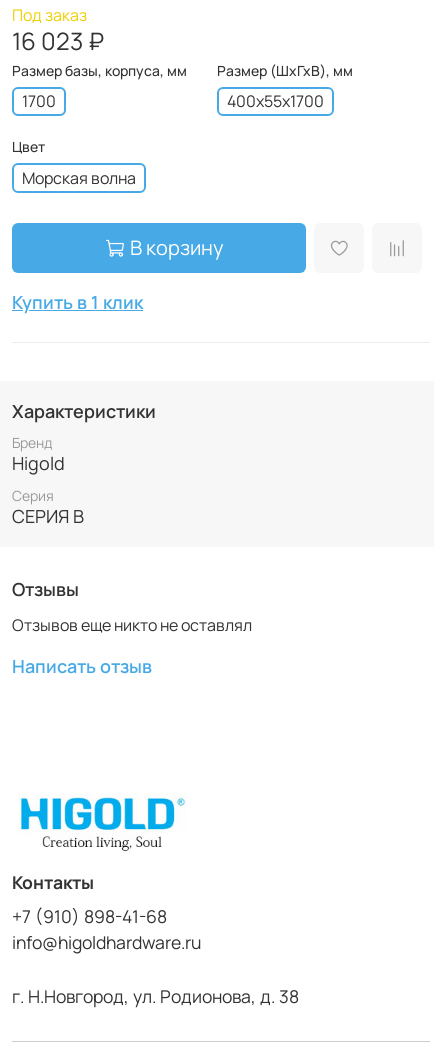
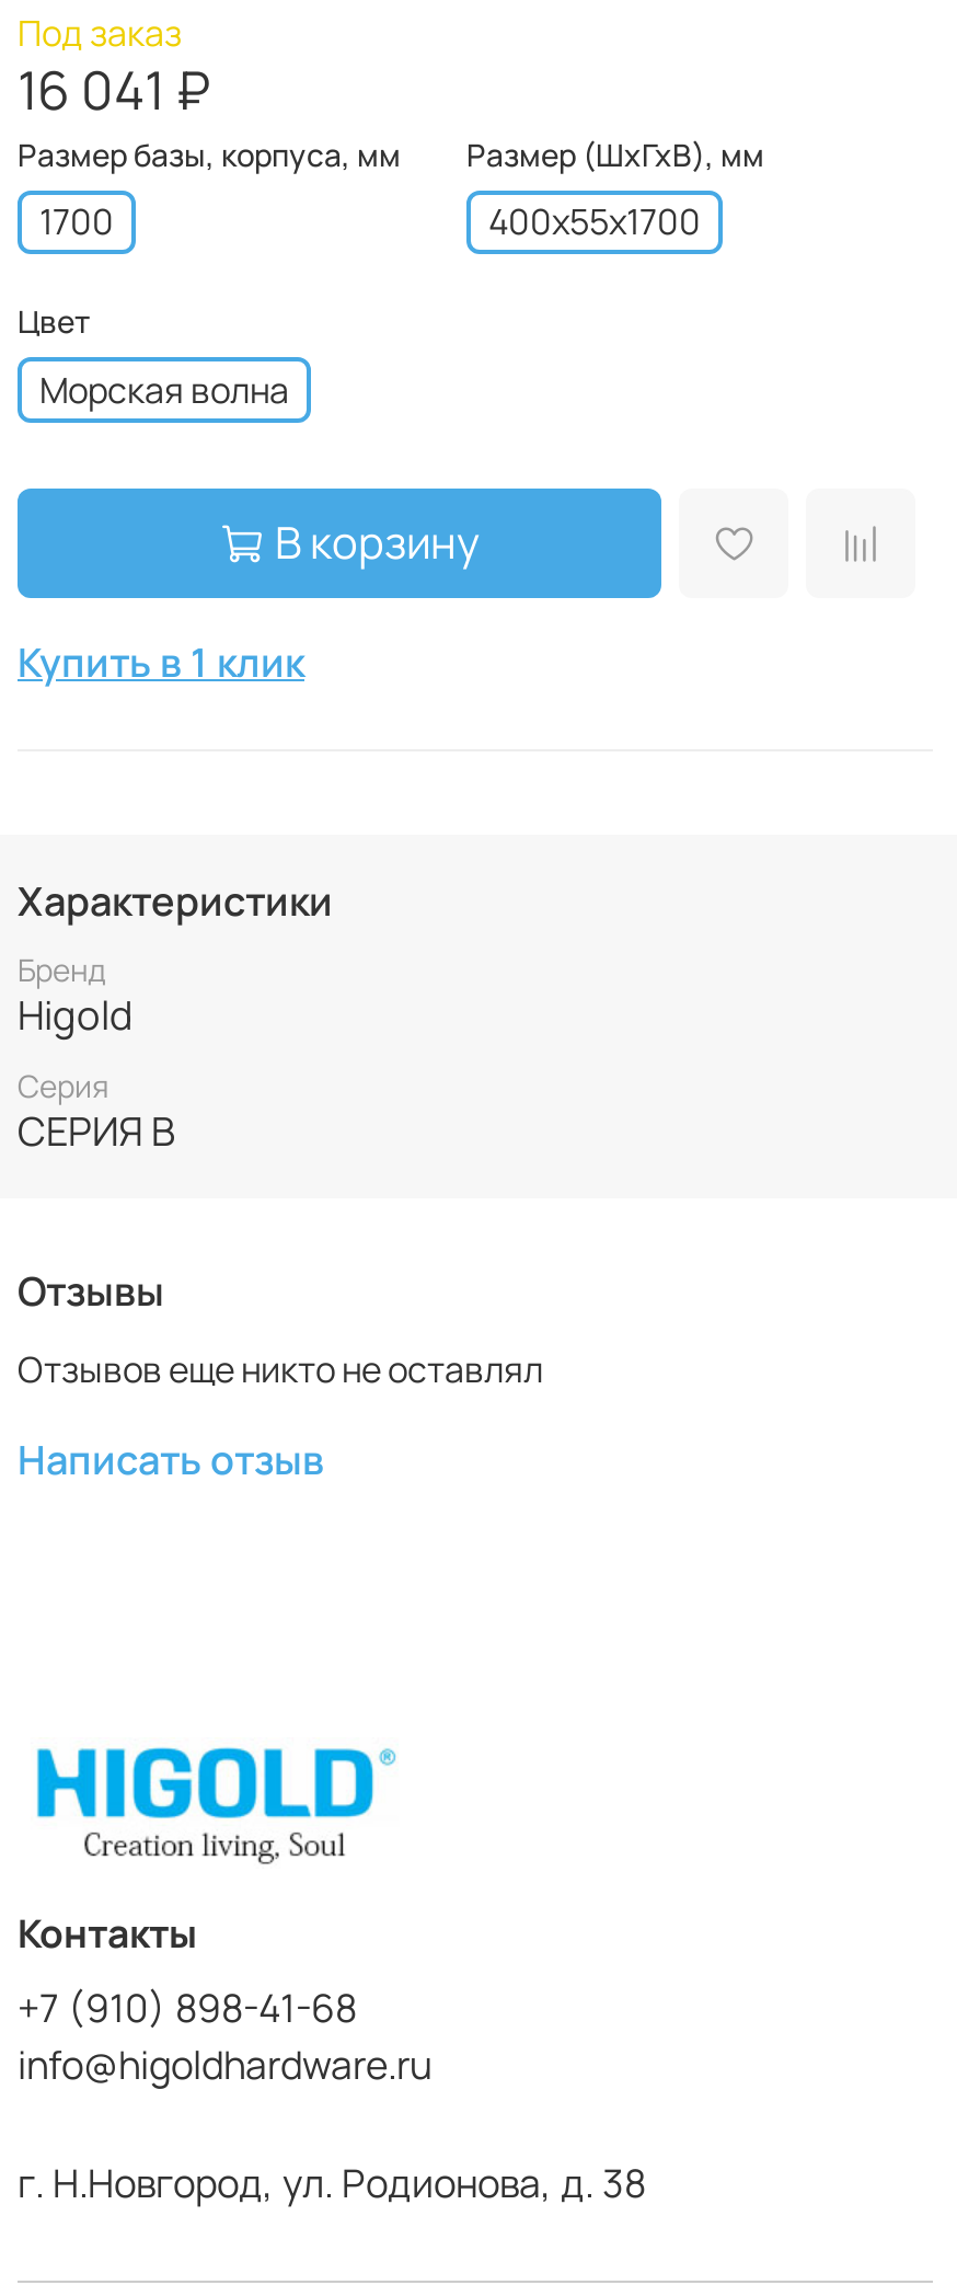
[12,24,104,57] 16 023 ₽ -> [18,52,210,124] 16 041 ₽

